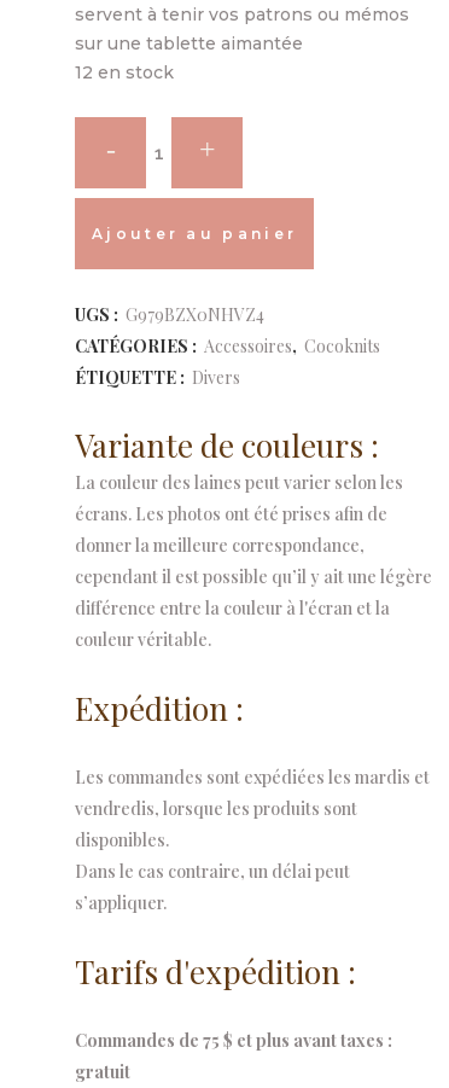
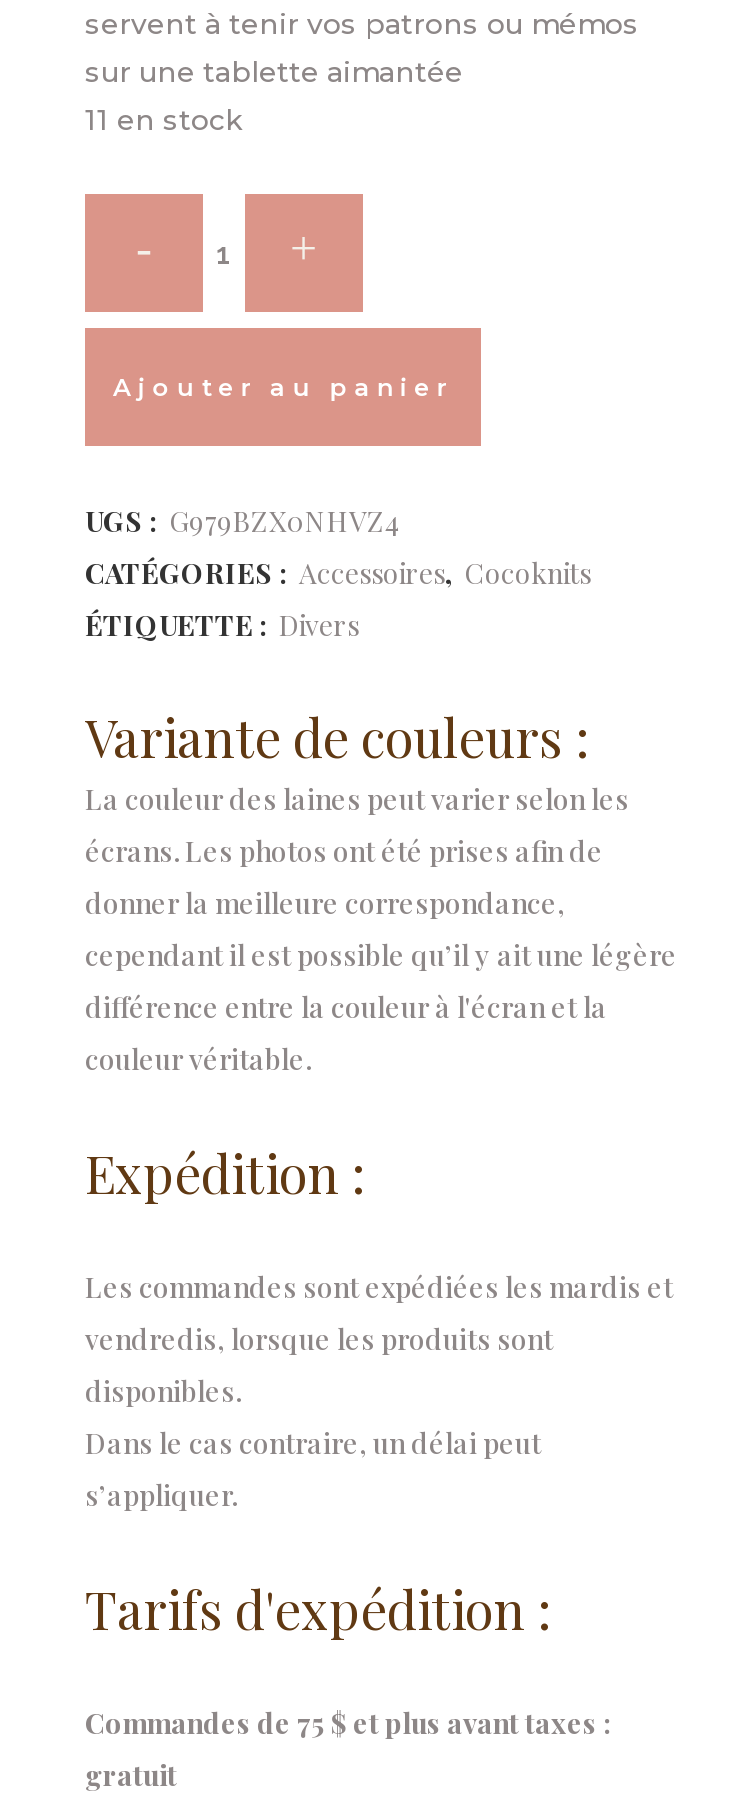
[75,62,174,83] 12 en stock -> [85,102,243,138] 11 en stock

